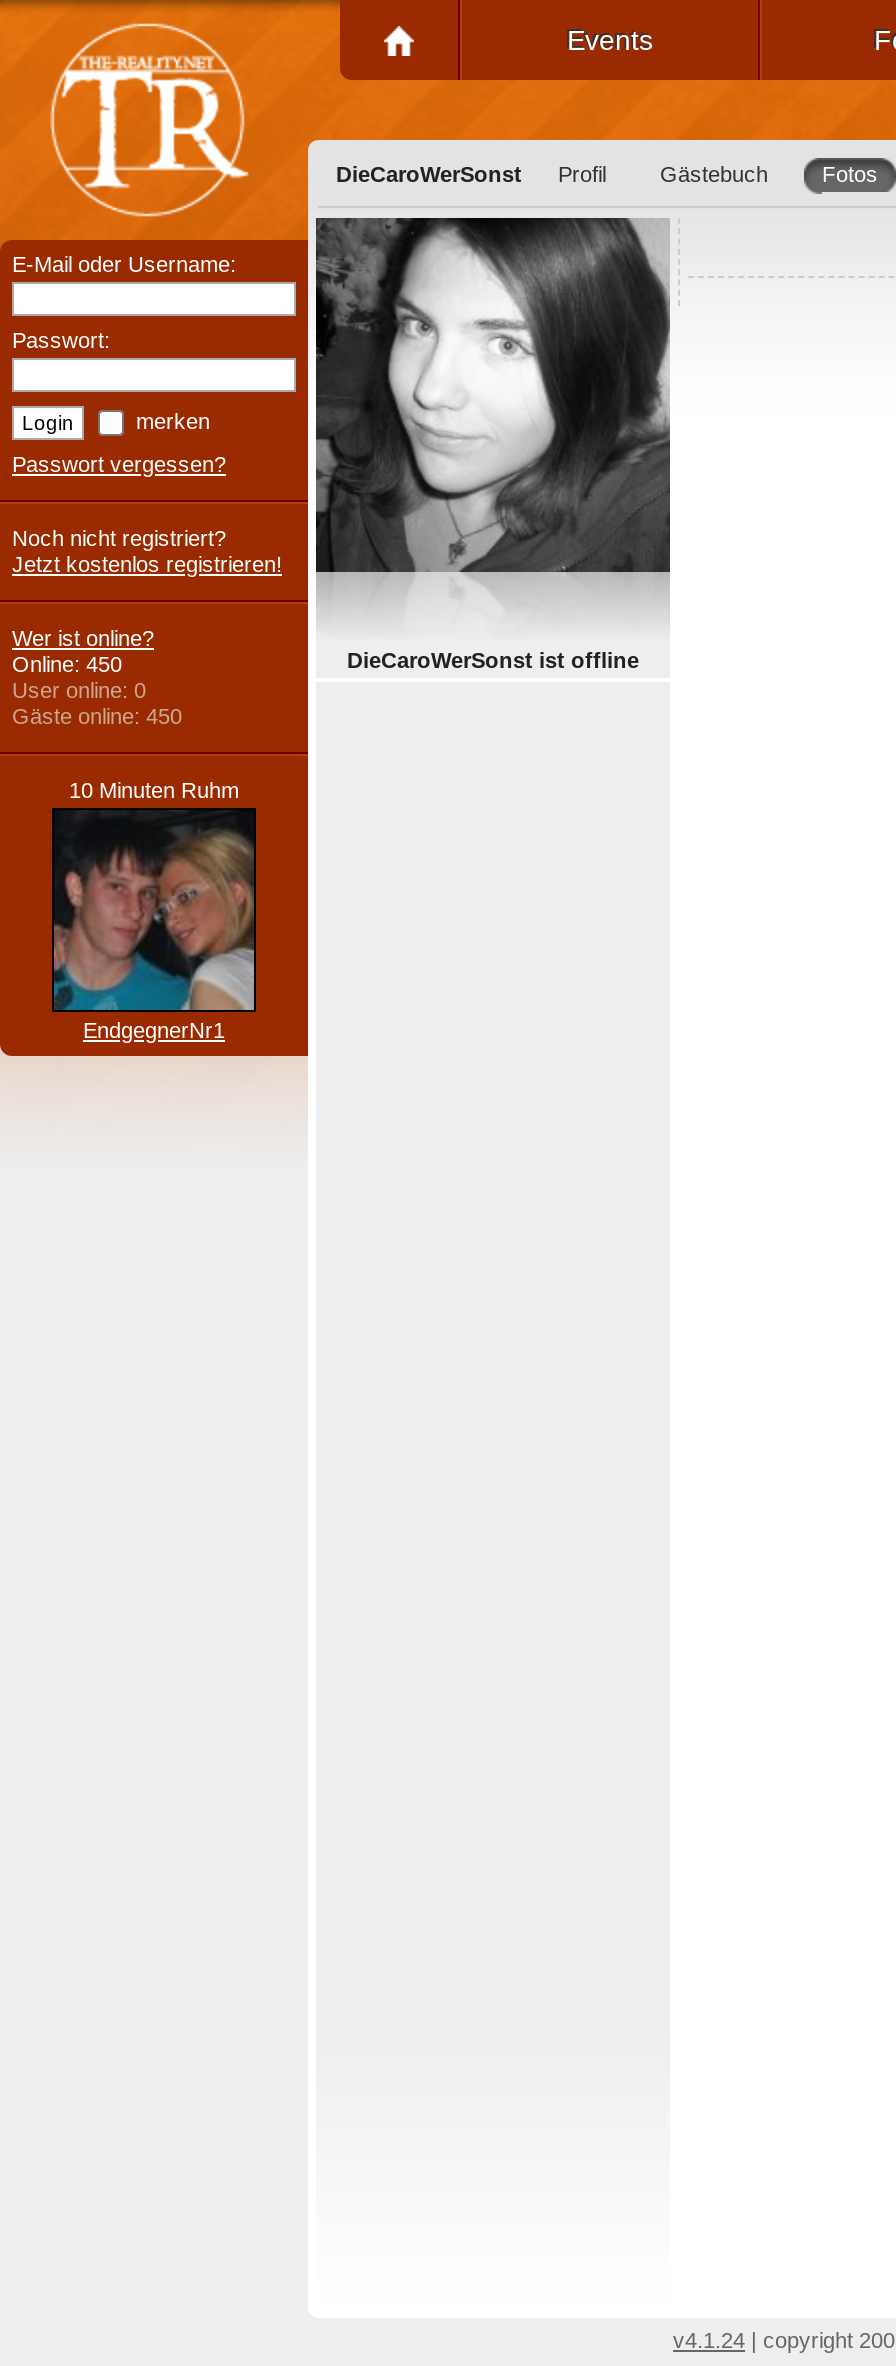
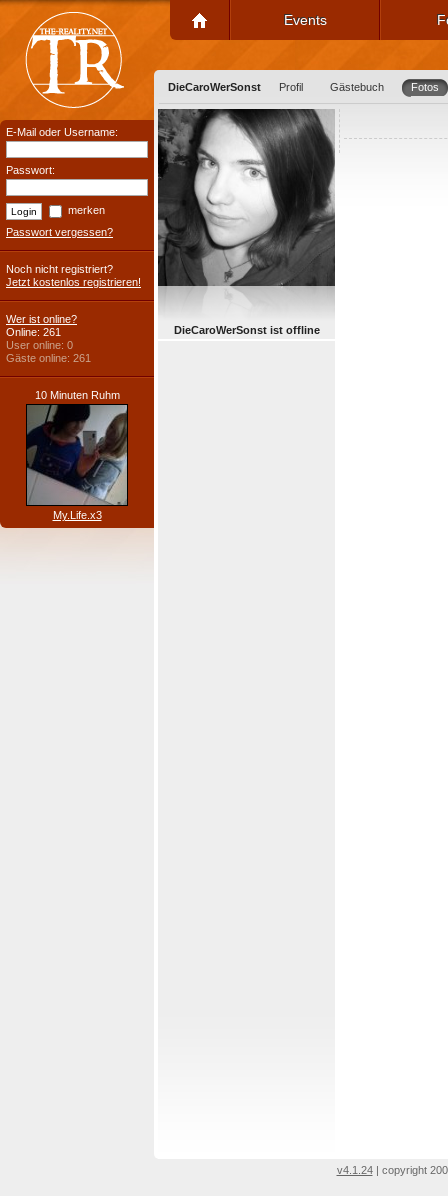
[12,652,122,676] Online: 450 -> [6,326,61,338] Online: 261
[12,704,182,728] Gäste online: 450 -> [6,352,91,364] Gäste online: 261
[54,808,256,1042] [image] | EndgegnerNr1 -> [27,404,128,521] [image] | My.Life.x3

